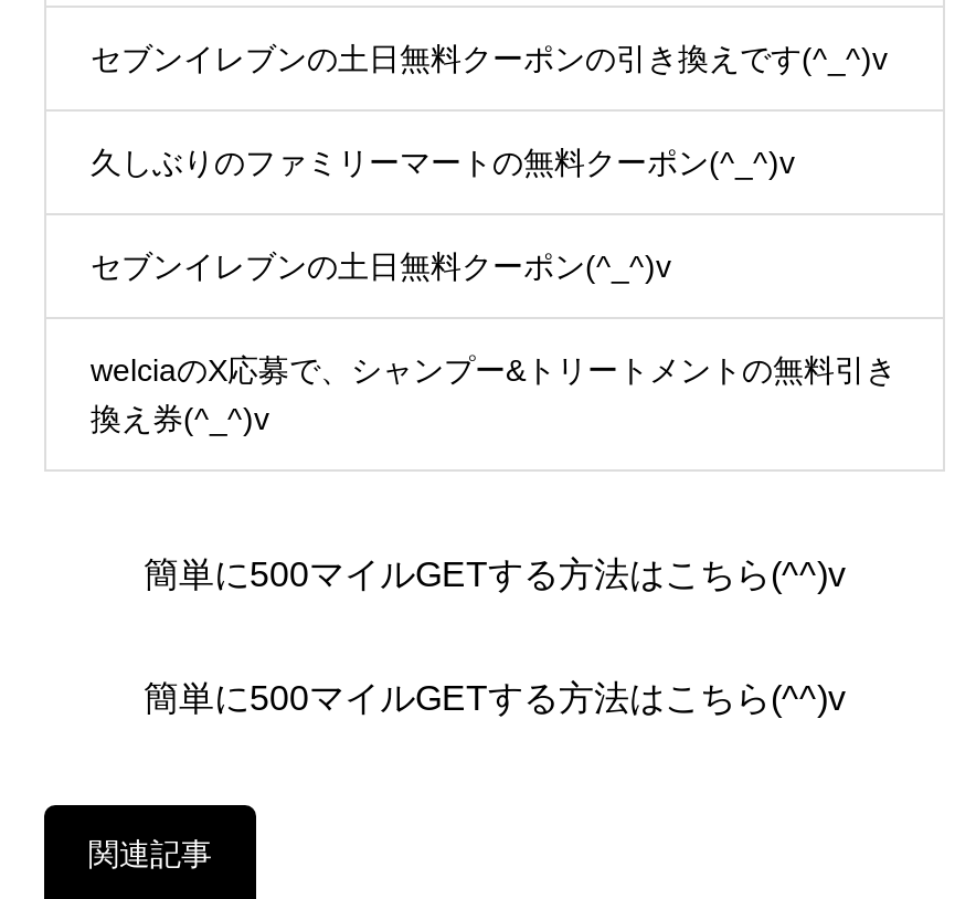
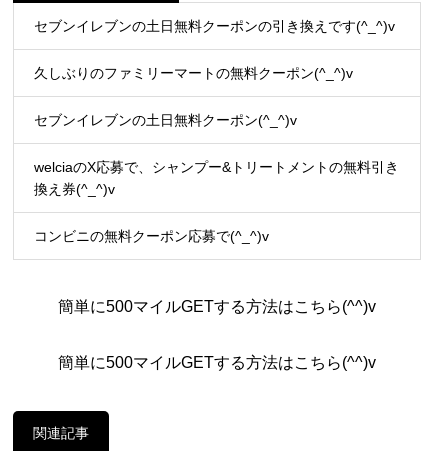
none -> [34,228,269,244] コンビニの無料クーポン応募で(^_^)v

